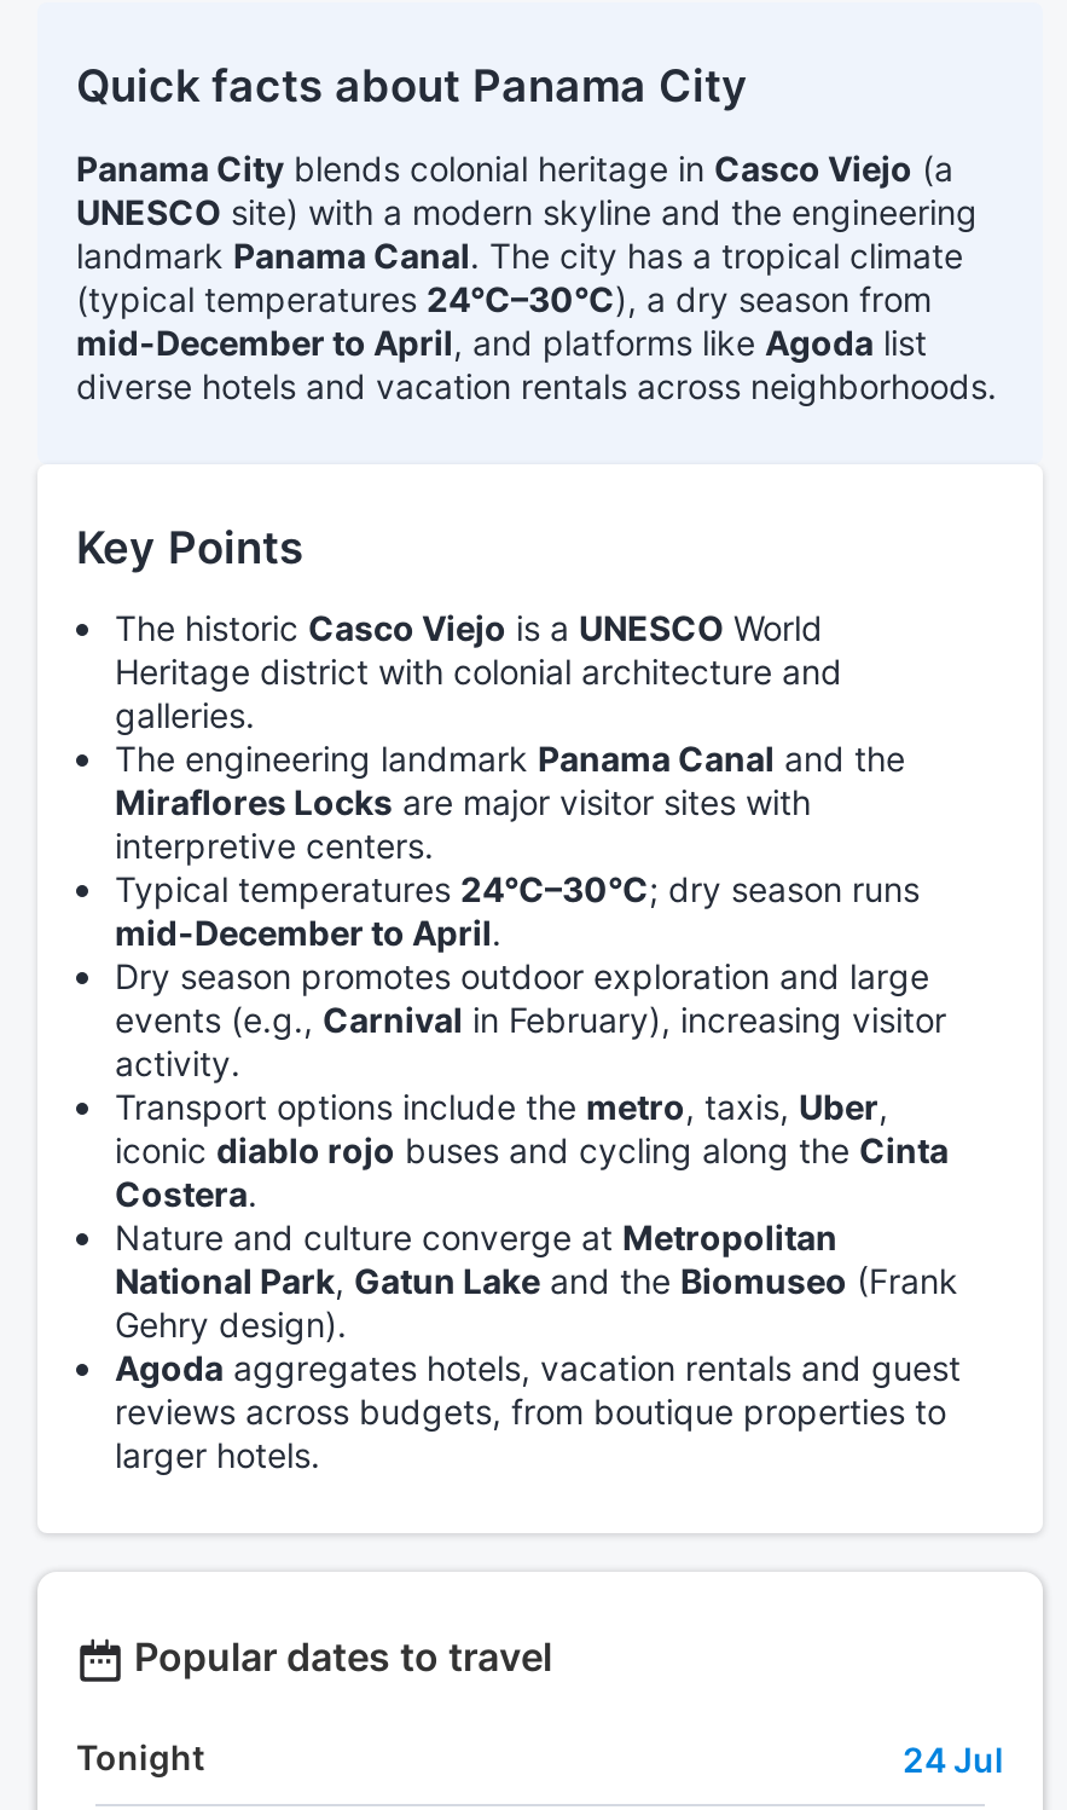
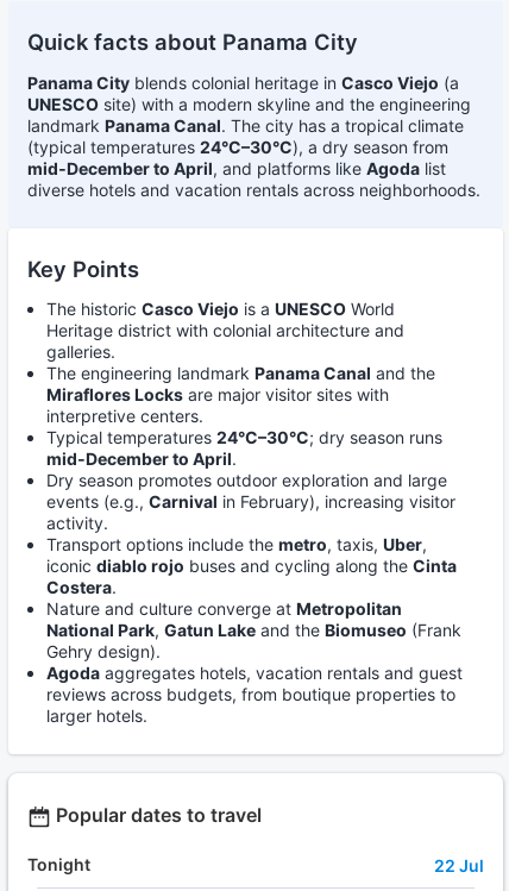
[903,1738,1004,1780] 24 Jul -> [434,855,484,875] 22 Jul

